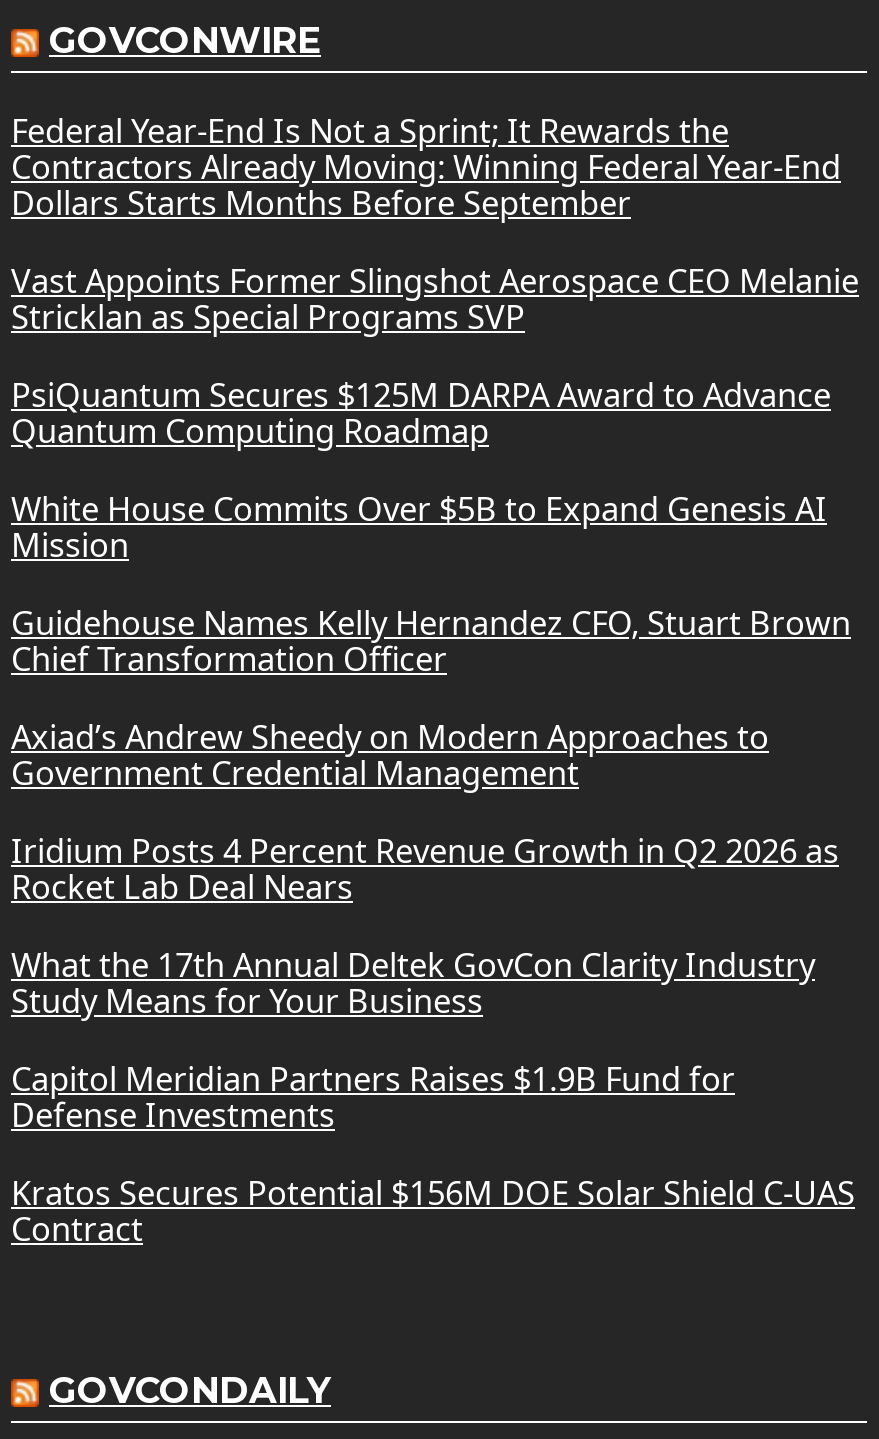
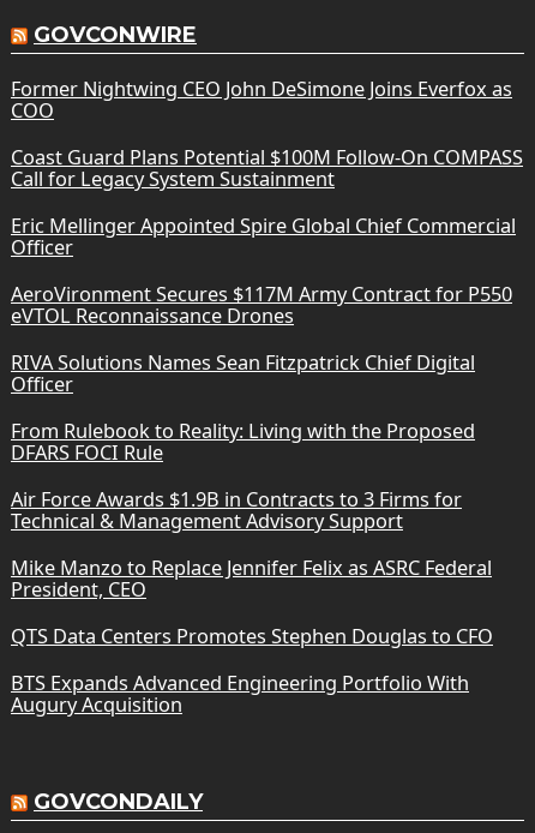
[11,108,841,224] Federal Year-End Is Not a Sprint; It Rewards the | Contractors Already Moving: Winning Federal Year-End | Dollars Starts Months Before September -> [11,75,512,123] Former Nightwing CEO John DeSimone Joins Everfox as | COO
[11,258,859,338] Vast Appoints Former Slingshot Aerospace CEO Melanie | Stricklan as Special Programs SVP -> [11,144,523,192] Coast Guard Plans Potential $100M Follow-On COMPASS | Call for Legacy System Sustainment
[11,372,831,452] PsiQuantum Secures $125M DARPA Award to Advance | Quantum Computing Roadmap -> [11,212,516,260] Eric Mellinger Appointed Spire Global Chief Commercial | Officer
[11,486,827,566] White House Commits Over $5B to Expand Genesis AI | Mission -> [11,281,512,329] AeroVironment Secures $117M Army Contract for P550 | eVTOL Reconnaissance Drones
[11,600,851,680] Guidehouse Names Kelly Hernandez CFO, Stuart Brown | Chief Transformation Officer -> [11,349,475,397] RIVA Solutions Names Sean Fitzpatrick Chief Digital | Officer
[11,714,769,794] Axiad’s Andrew Sheedy on Modern Approaches to | Government Credential Management -> [11,417,475,465] From Rulebook to Reality: Living with the Proposed | DFARS FOCI Rule
[11,828,839,908] Iridium Posts 4 Percent Revenue Growth in Q2 2026 as | Rocket Lab Deal Nears -> [11,486,462,534] Air Force Awards $1.9B in Contracts to 3 Firms for | Technical & Management Advisory Support
[11,942,815,1022] What the 17th Annual Deltek GovCon Clarity Industry | Study Means for Your Business -> [11,554,492,602] Mike Manzo to Replace Jennifer Felix as ASRC Federal | President, CEO
[11,1056,735,1136] Capitol Meridian Partners Raises $1.9B Fund for | Defense Investments -> [11,623,493,649] QTS Data Centers Promotes Stephen Douglas to CFO
[11,1170,855,1250] Kratos Secures Potential $156M DOE Solar Shield C-UAS | Contract -> [11,669,469,717] BTS Expands Advanced Engineering Portfolio With | Augury Acquisition

